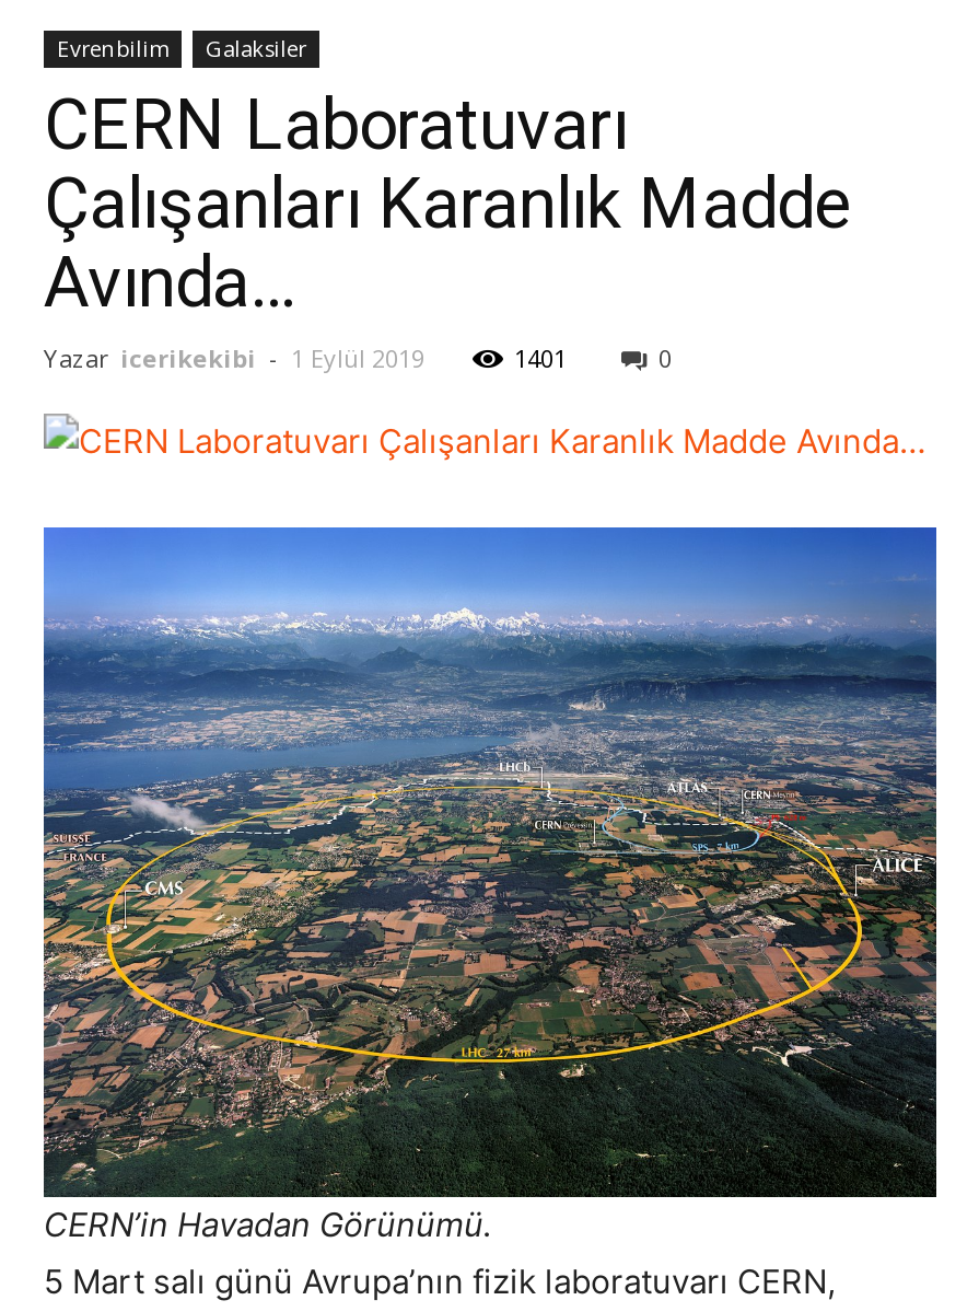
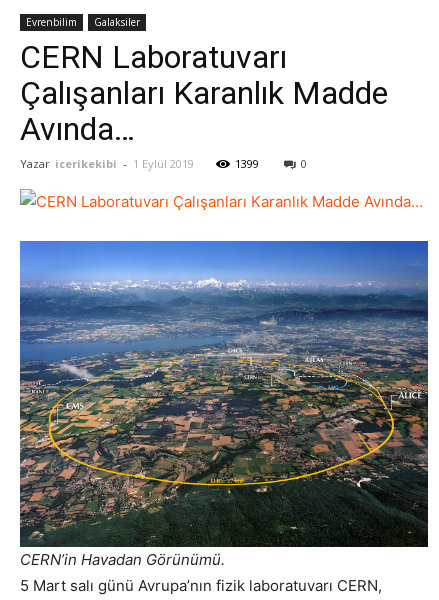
[514,341,567,374] 1401 -> [235,156,259,171] 1399

